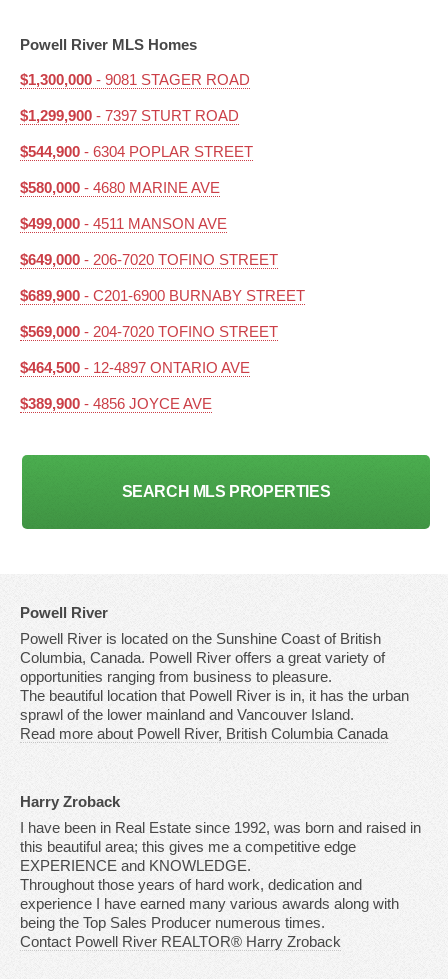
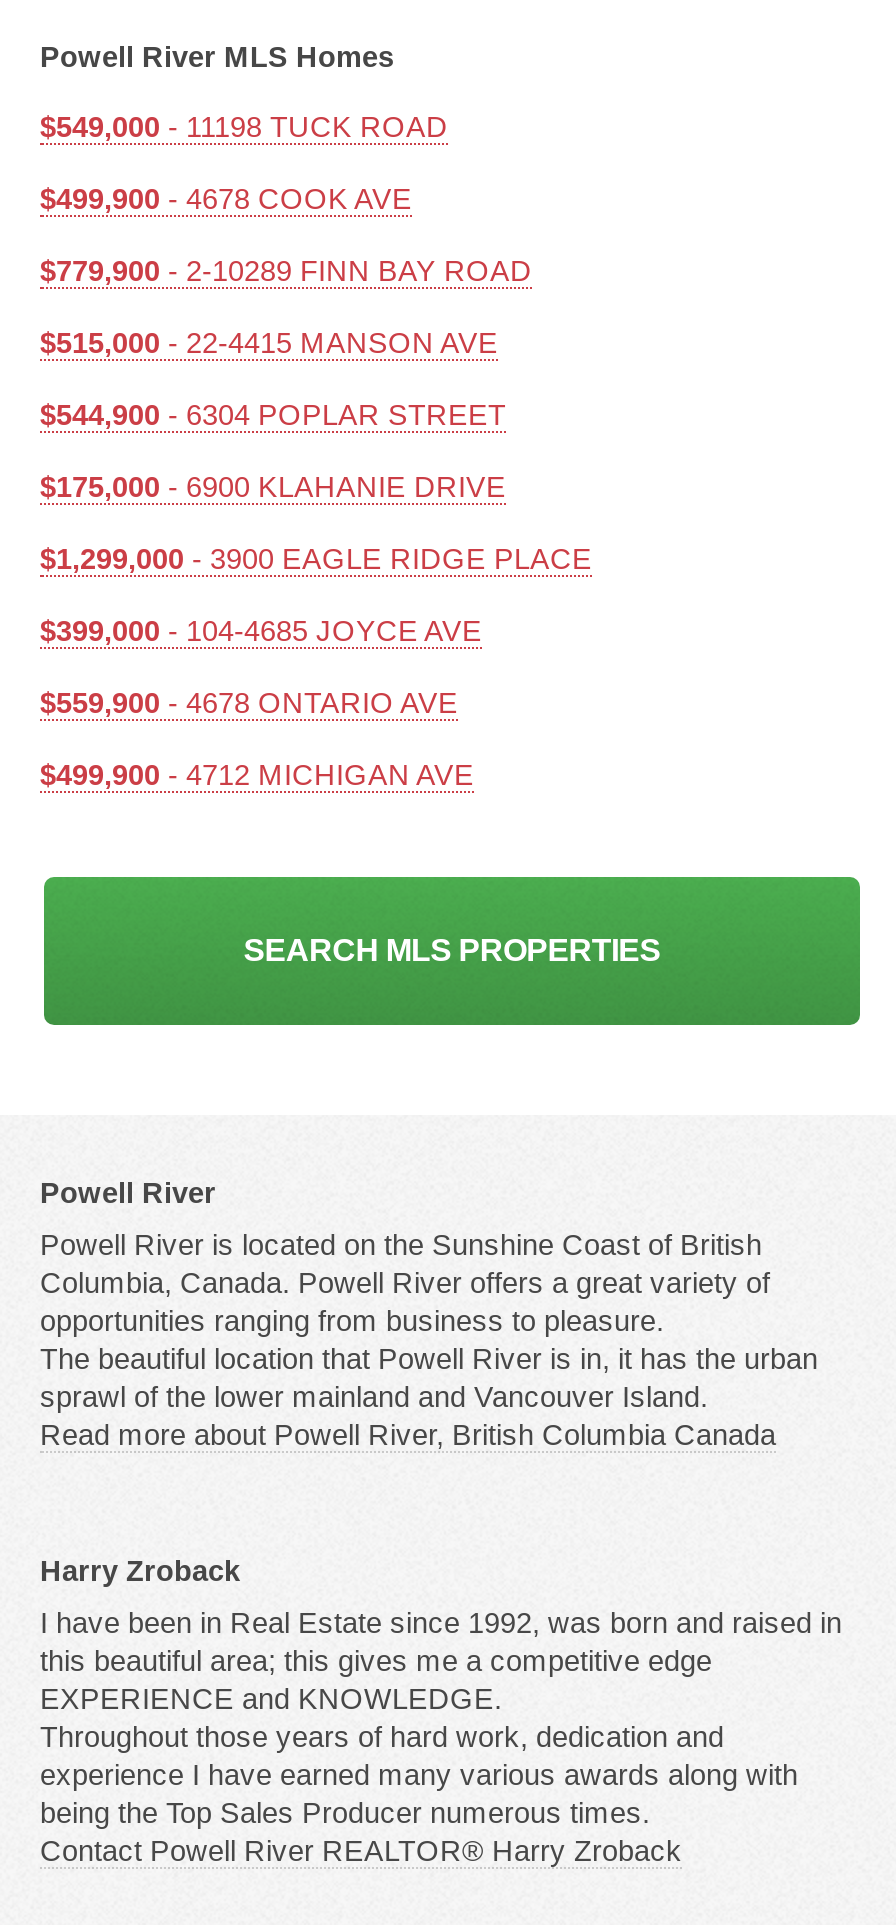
[20,72,250,124] $1,300,000 - 9081 STAGER ROAD | $1,299,900 - 7397 STURT ROAD -> [40,111,532,359] $549,000 - 11198 TUCK ROAD | $499,900 - 4678 COOK AVE | $779,900 - 2-10289 FINN BAY ROAD | $515,000 - 22-4415 MANSON AVE
moved [20,144,253,160] -> [40,399,506,431]: $544,900 - 6304 POPLAR STREET
[20,180,305,412] $580,000 - 4680 MARINE AVE | $499,000 - 4511 MANSON AVE | $649,000 - 206-7020 TOFINO STREET | $689,900 - C201-6900 BURNABY STREET | $569,000 - 204-7020 TOFINO STREET | $464,500 - 12-4897 ONTARIO AVE | $389,900 - 4856 JOYCE AVE -> [40,471,592,791] $175,000 - 6900 KLAHANIE DRIVE | $1,299,000 - 3900 EAGLE RIDGE PLACE | $399,000 - 104-4685 JOYCE AVE | $559,900 - 4678 ONTARIO AVE | $499,900 - 4712 MICHIGAN AVE

